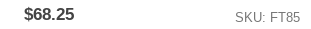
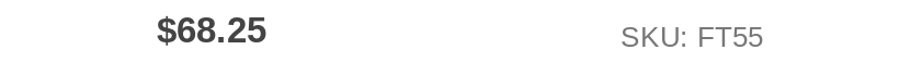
[235,10,300,25] SKU: FT85 -> [621,22,763,54] SKU: FT55

